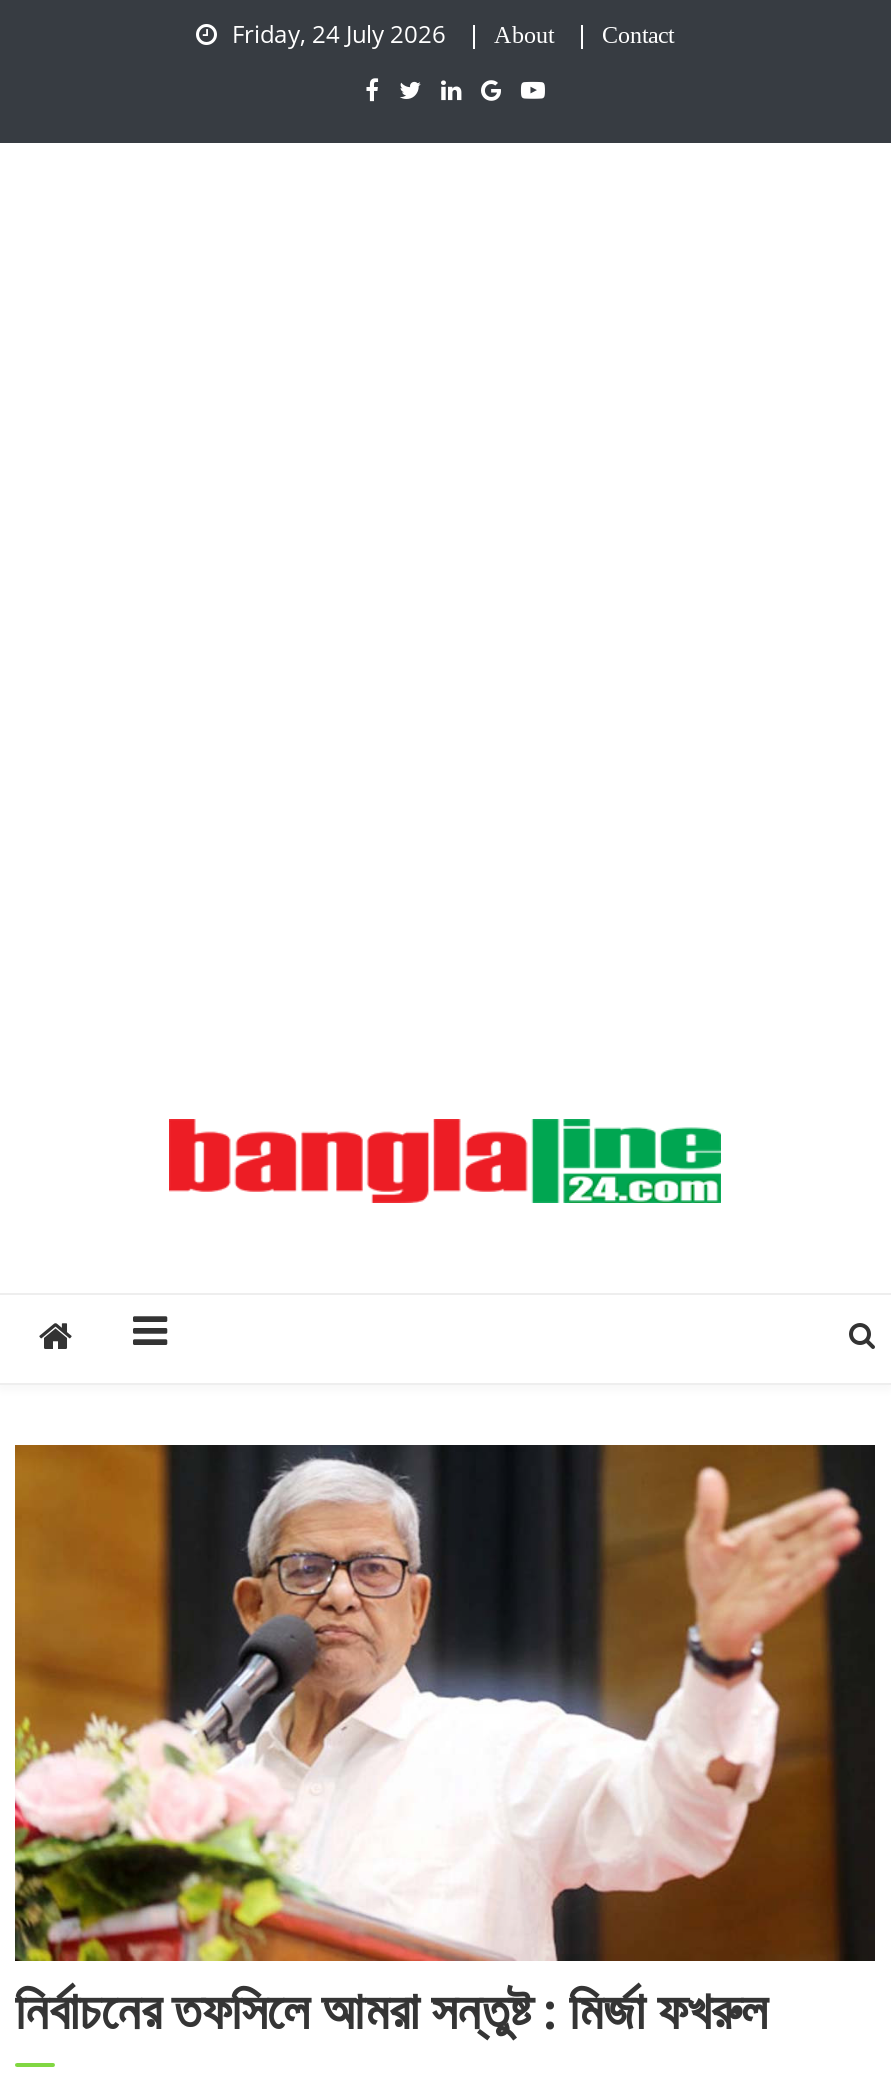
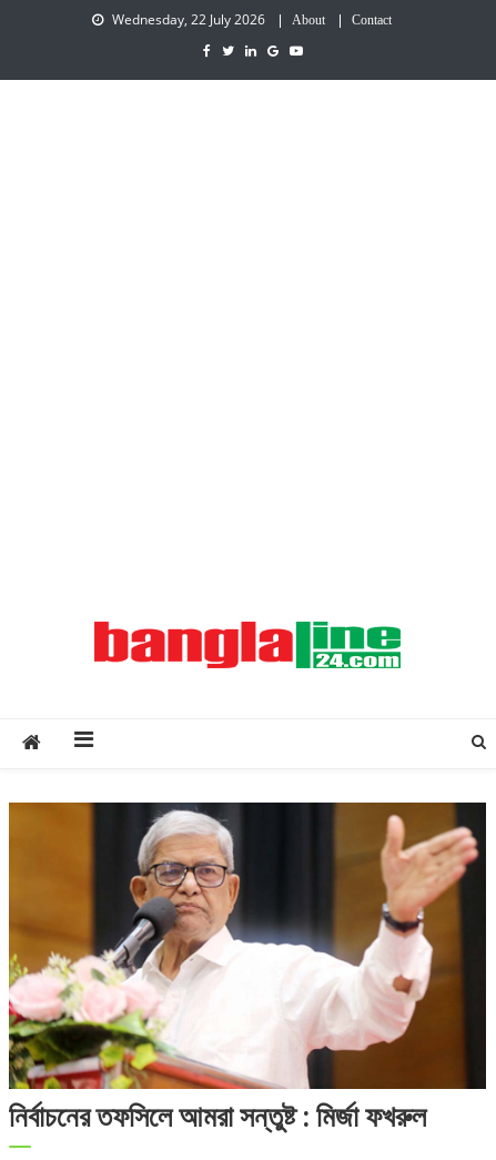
[232,17,446,51] Friday, 24 July 2026 -> [112,10,265,29] Wednesday, 22 July 2026

